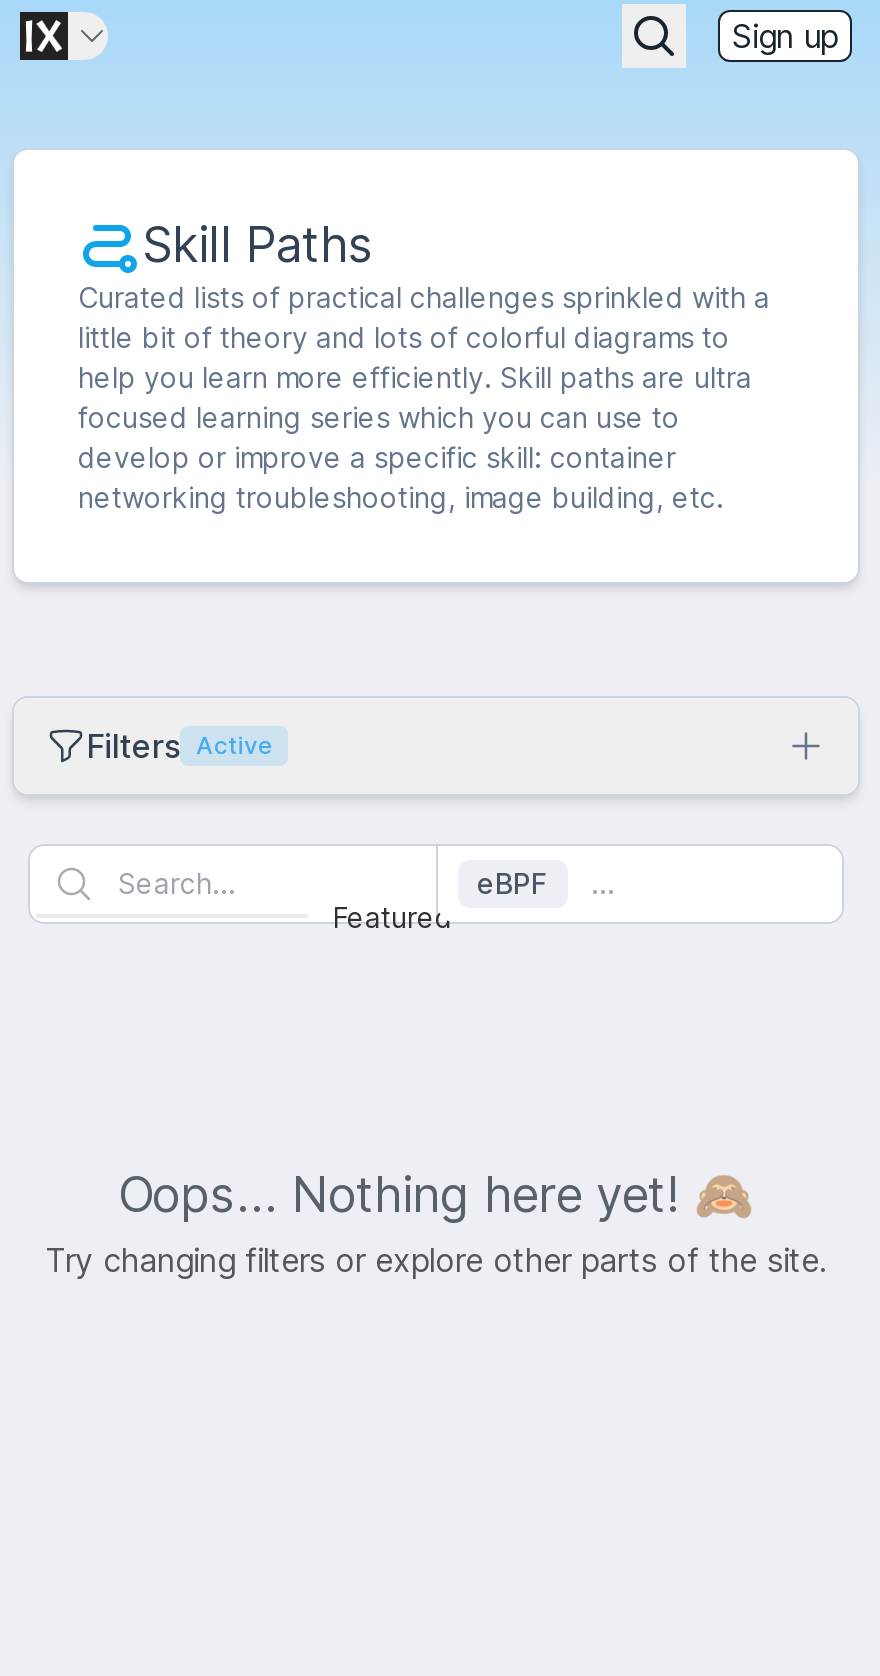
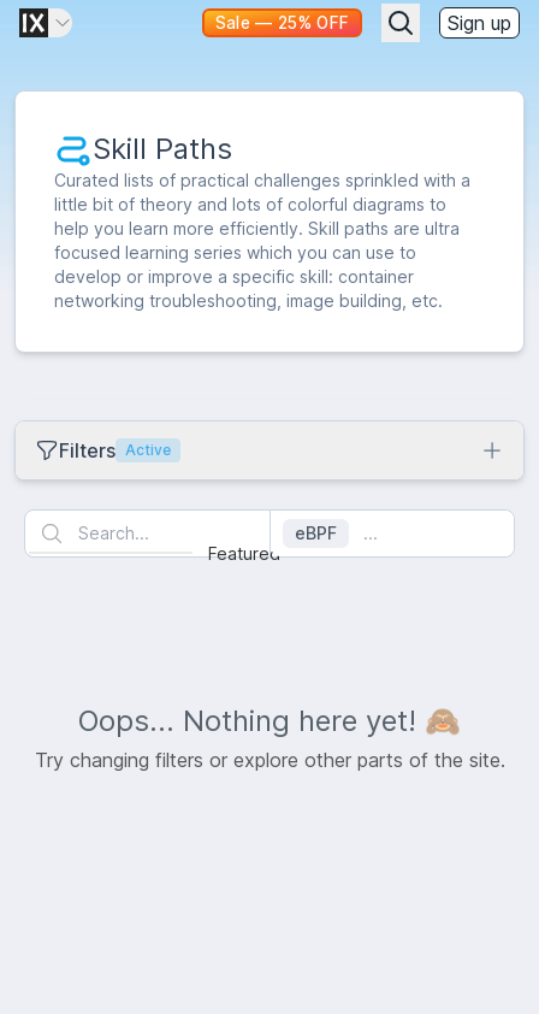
none -> [215,13,350,33] Sale — 25% OFF

